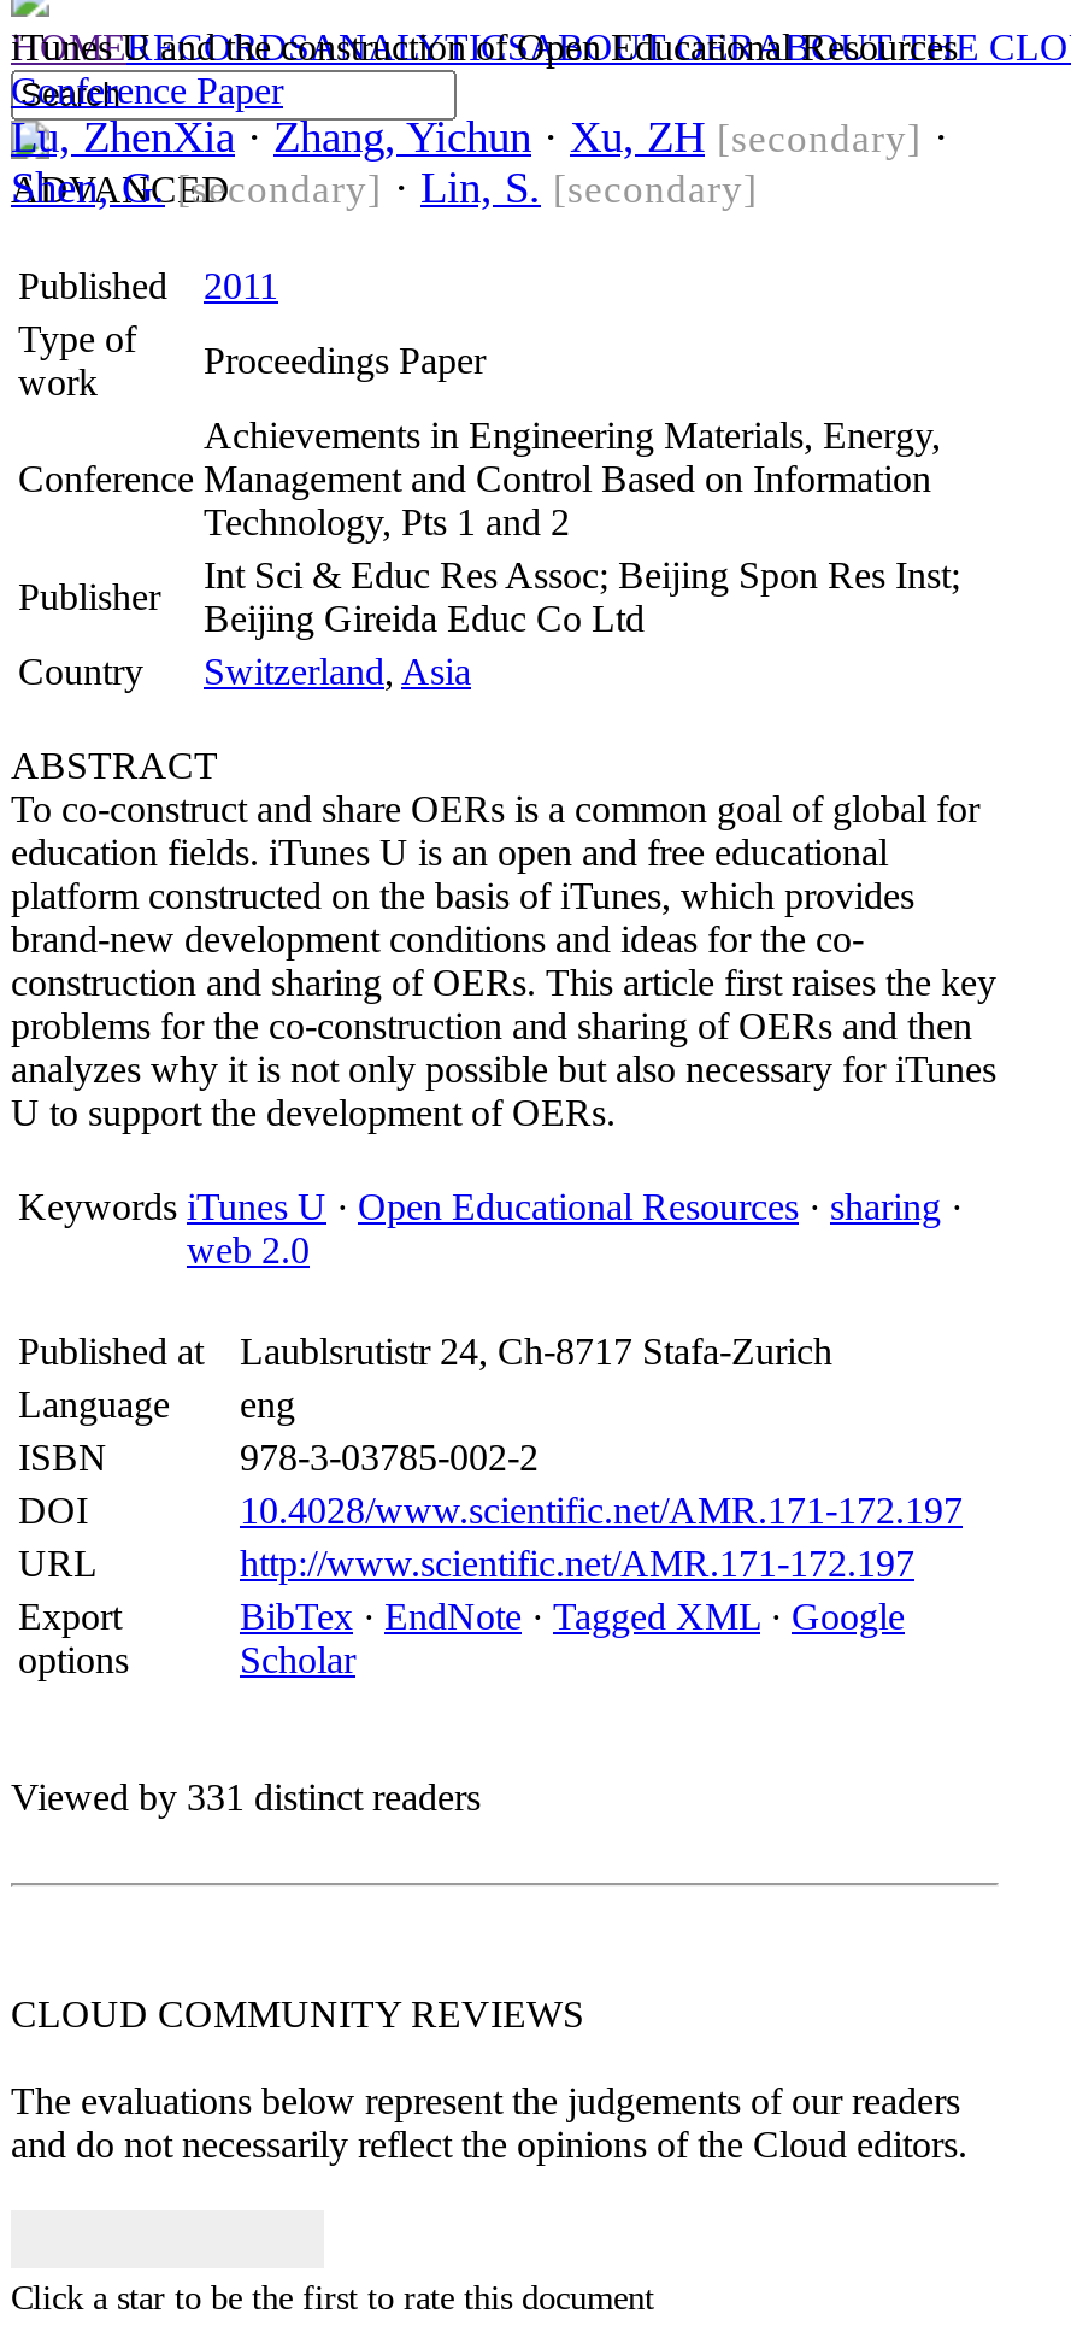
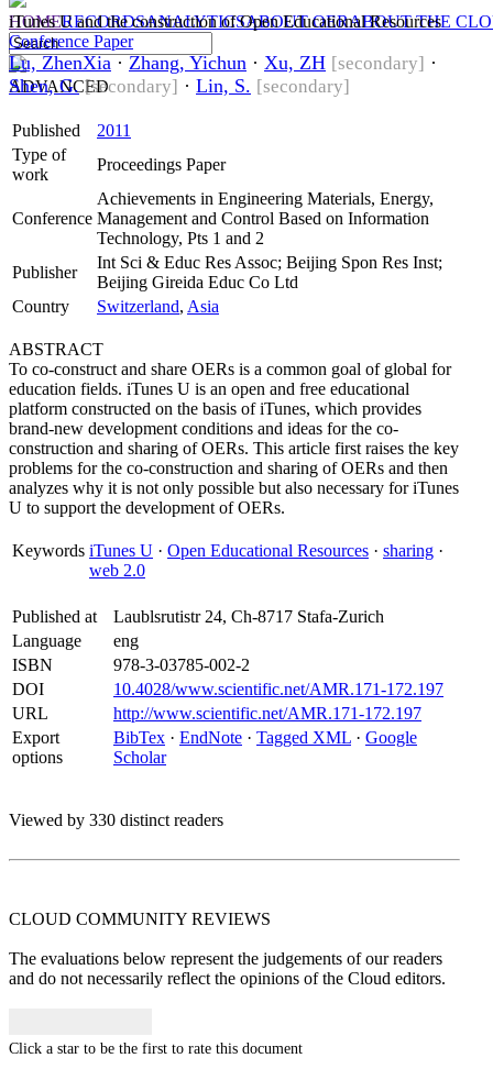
[11,1777,481,1818] Viewed by 331 distinct readers -> [9,811,223,829] Viewed by 330 distinct readers

